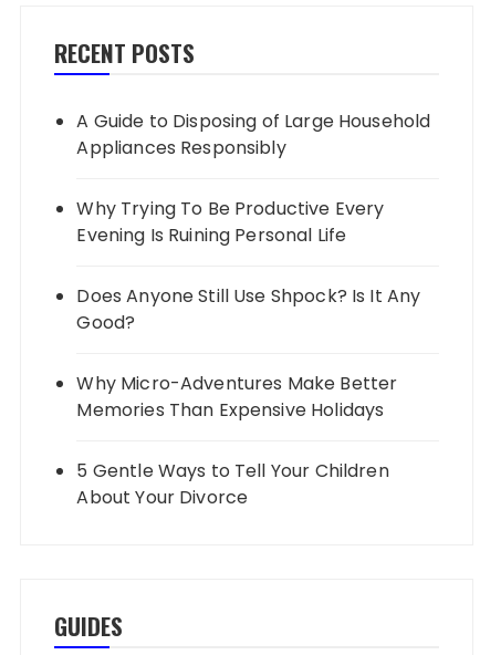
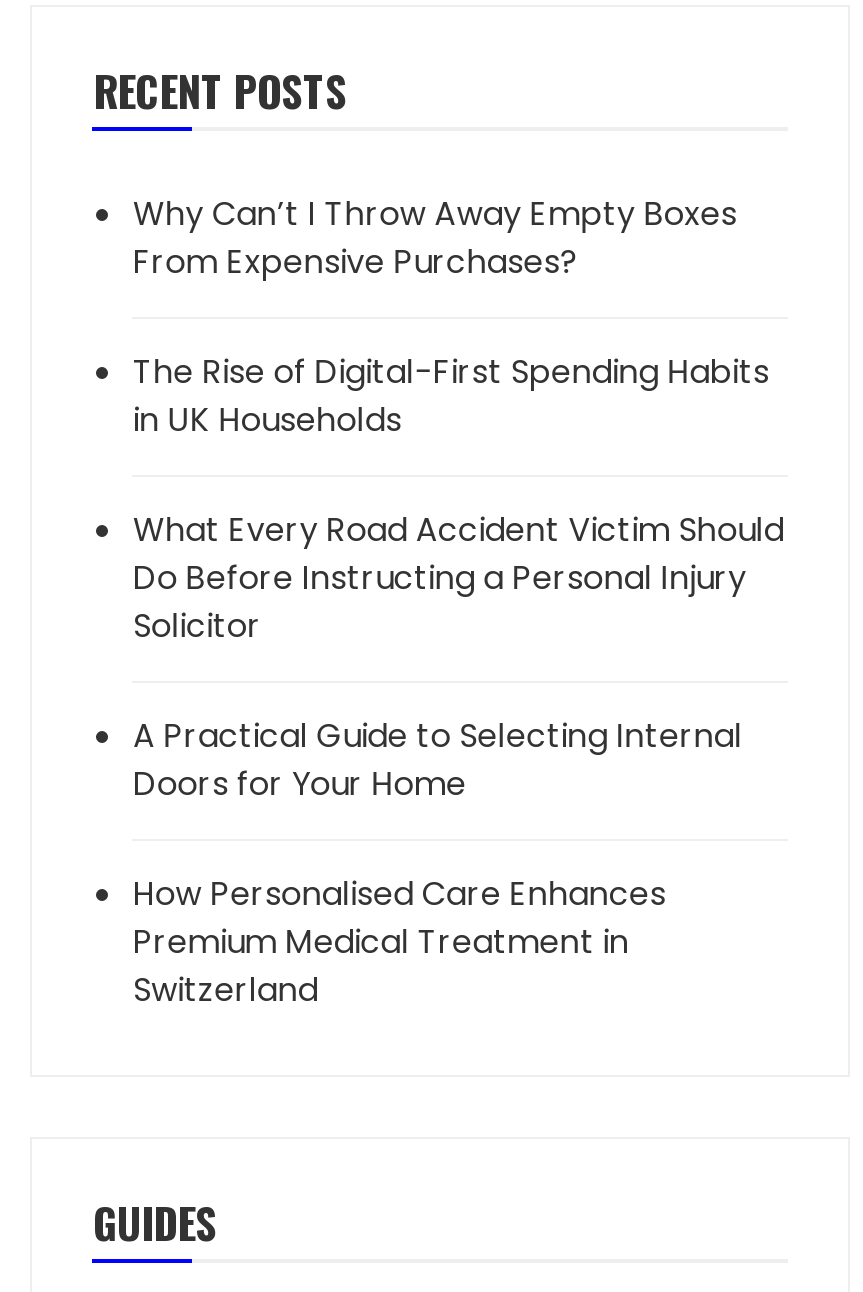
[77,108,431,160] A Guide to Disposing of Large Household | Appliances Responsibly -> [133,190,737,284] Why Can’t I Throw Away Empty Boxes | From Expensive Purchases?
[77,196,384,248] Why Trying To Be Productive Every | Evening Is Ruining Personal Life -> [133,348,769,442] The Rise of Digital-First Spending Habits | in UK Households
[77,283,421,335] Does Anyone Still Use Shpock? Is It Any | Good? -> [133,506,784,648] What Every Road Accident Victim Should | Do Before Instructing a Personal Injury | Solicitor
[77,371,397,423] Why Micro-Adventures Make Better | Memories Than Expensive Holidays -> [133,712,743,806] A Practical Guide to Selecting Internal | Doors for Your Home
[77,458,389,510] 5 Gentle Ways to Tell Your Children | About Your Divorce -> [133,870,666,1012] How Personalised Care Enhances | Premium Medical Treatment in | Switzerland

